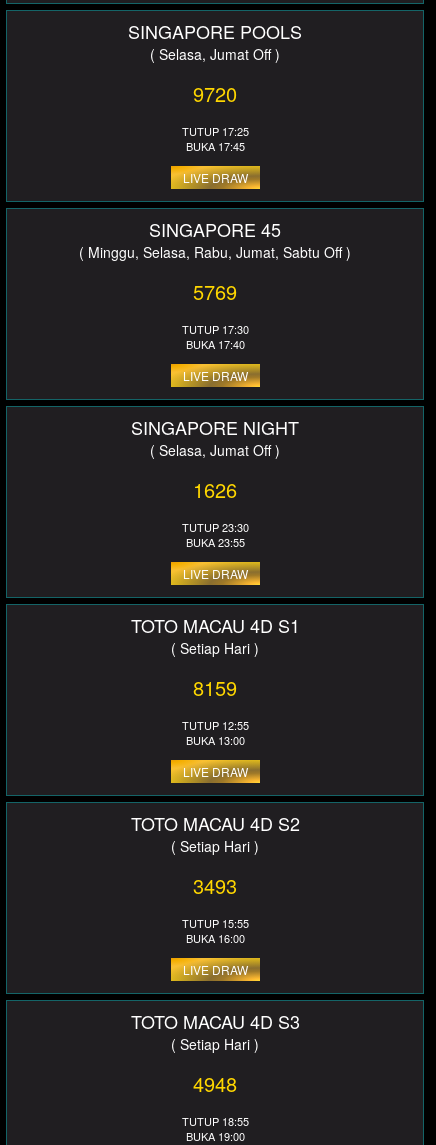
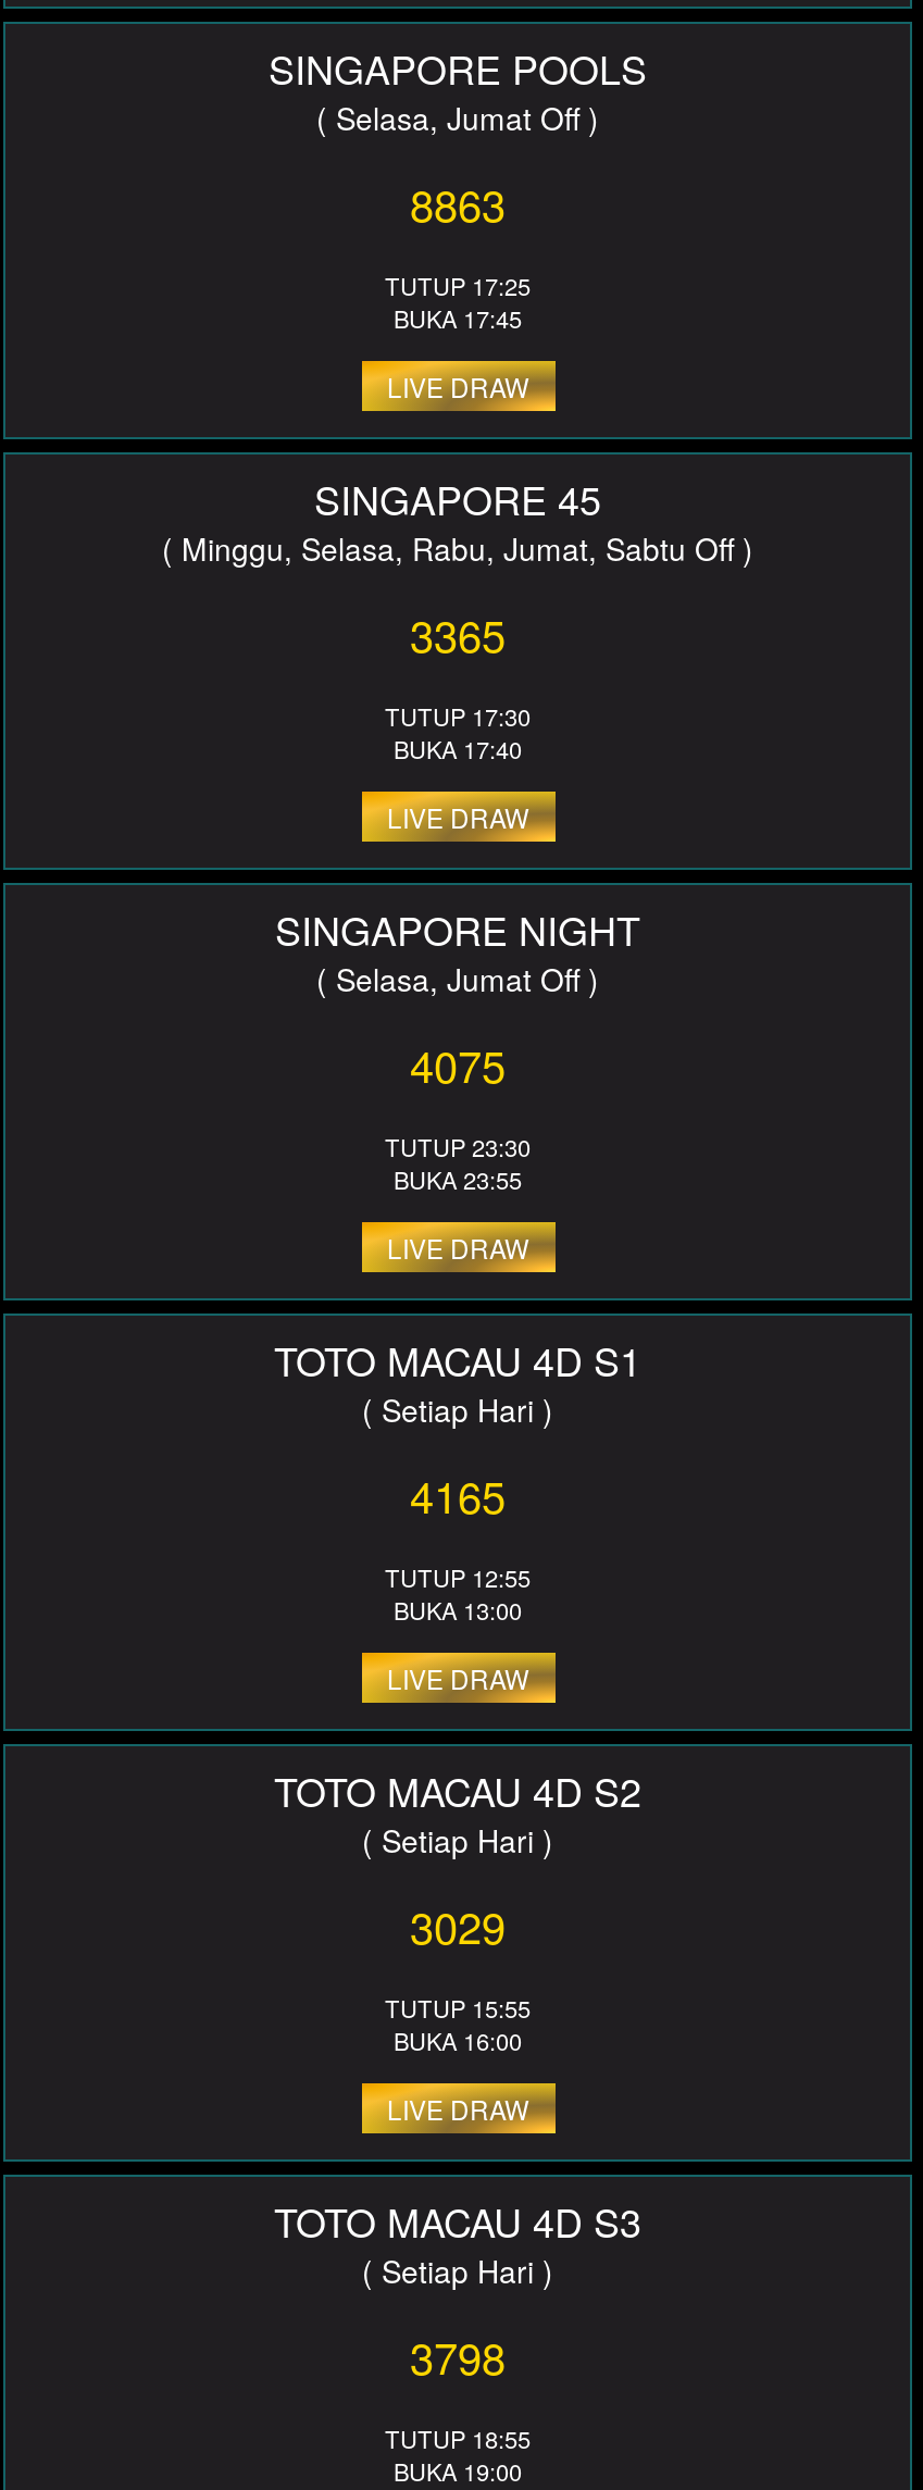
[193,79,237,108] 9720 -> [410,172,506,235] 8863
[193,277,237,306] 5769 -> [410,602,506,665] 3365
[193,475,237,504] 1626 -> [410,1033,506,1096] 4075
[193,673,237,702] 8159 -> [410,1464,506,1527] 4165
[193,871,237,900] 3493 -> [410,1894,506,1957] 3029
[193,1069,237,1098] 4948 -> [410,2325,506,2388] 3798

